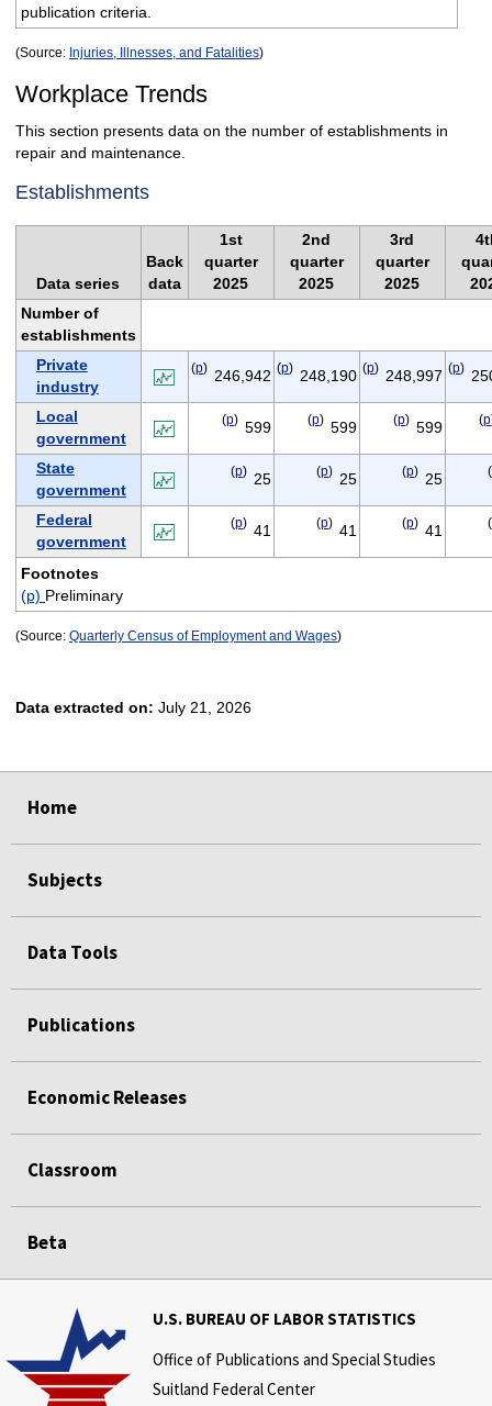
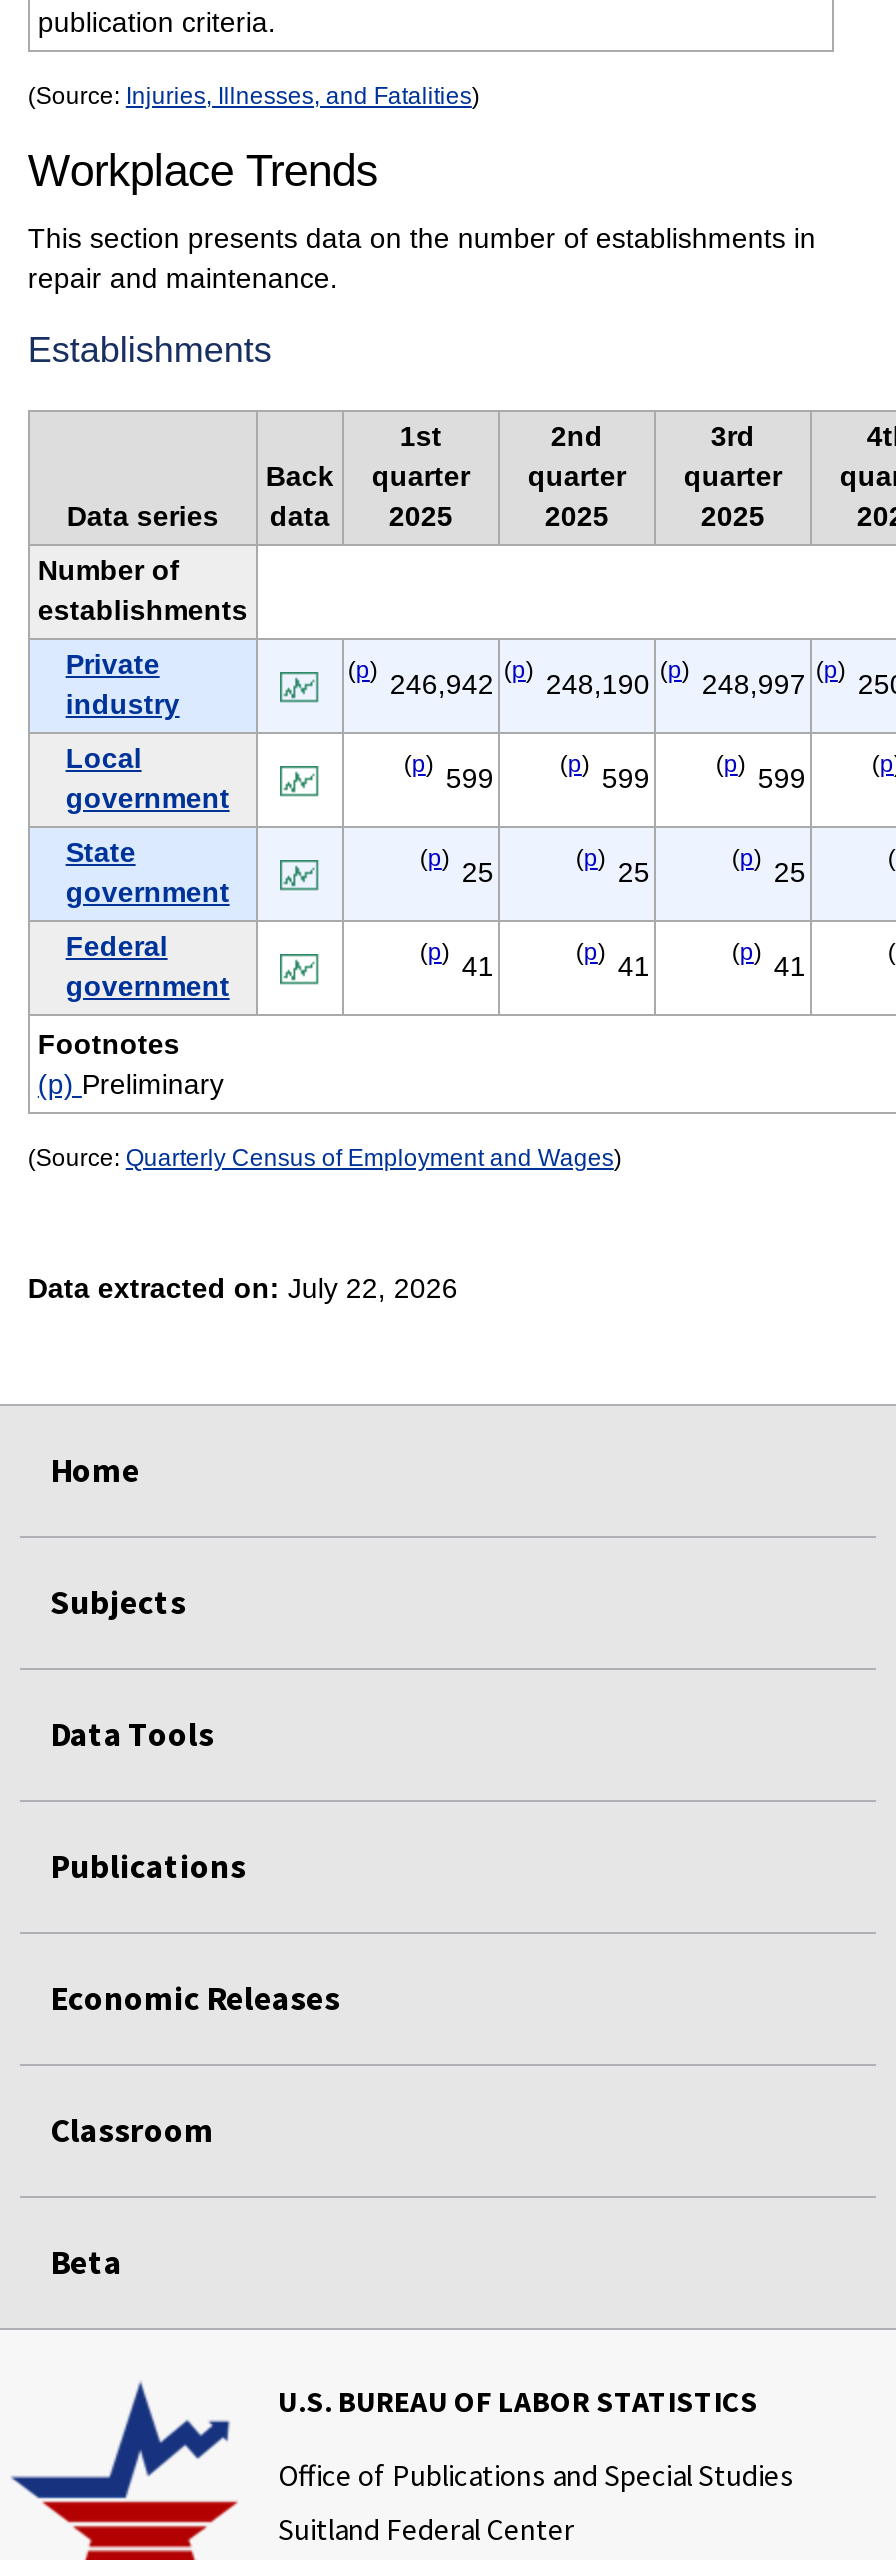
[15,699,251,716] Data extracted on: July 21, 2026 -> [28,1272,458,1304] Data extracted on: July 22, 2026

